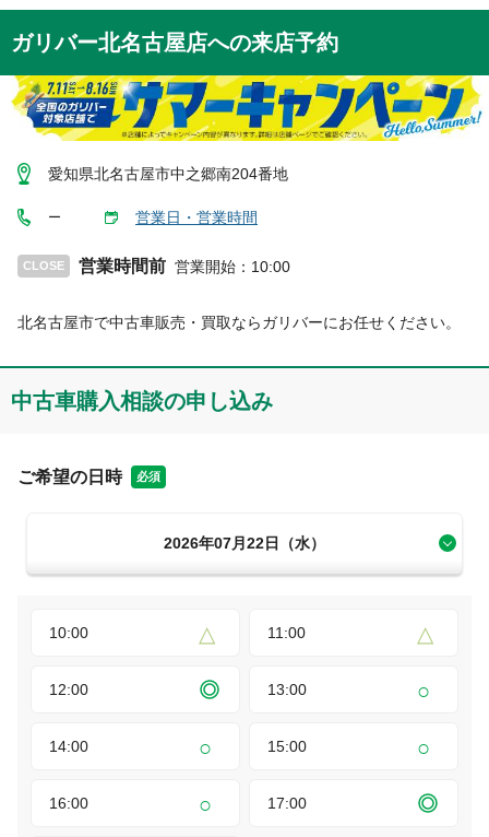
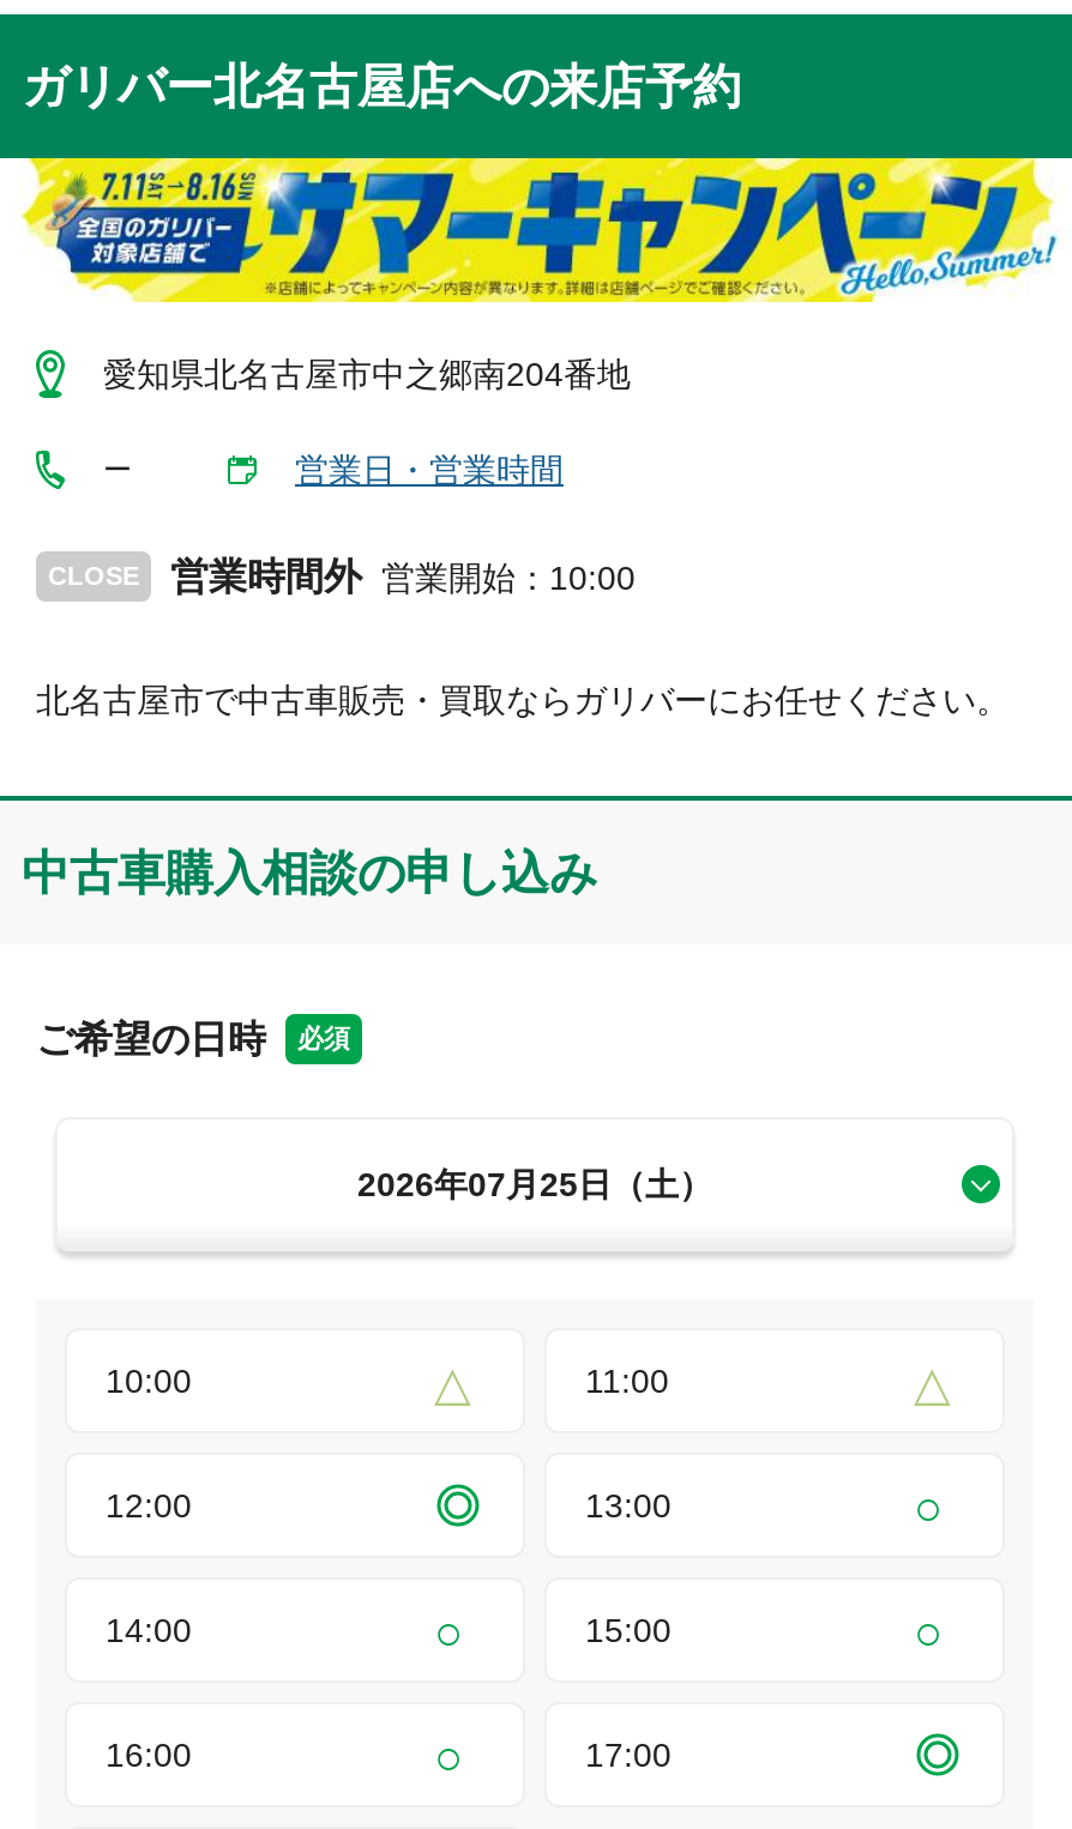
[79,256,290,275] 営業時間前 営業開始：10:00 -> [170,555,636,596] 営業時間外 営業開始：10:00
[164,534,325,551] 2026年07月22日（水） -> [357,1164,712,1203] 2026年07月25日（土）

